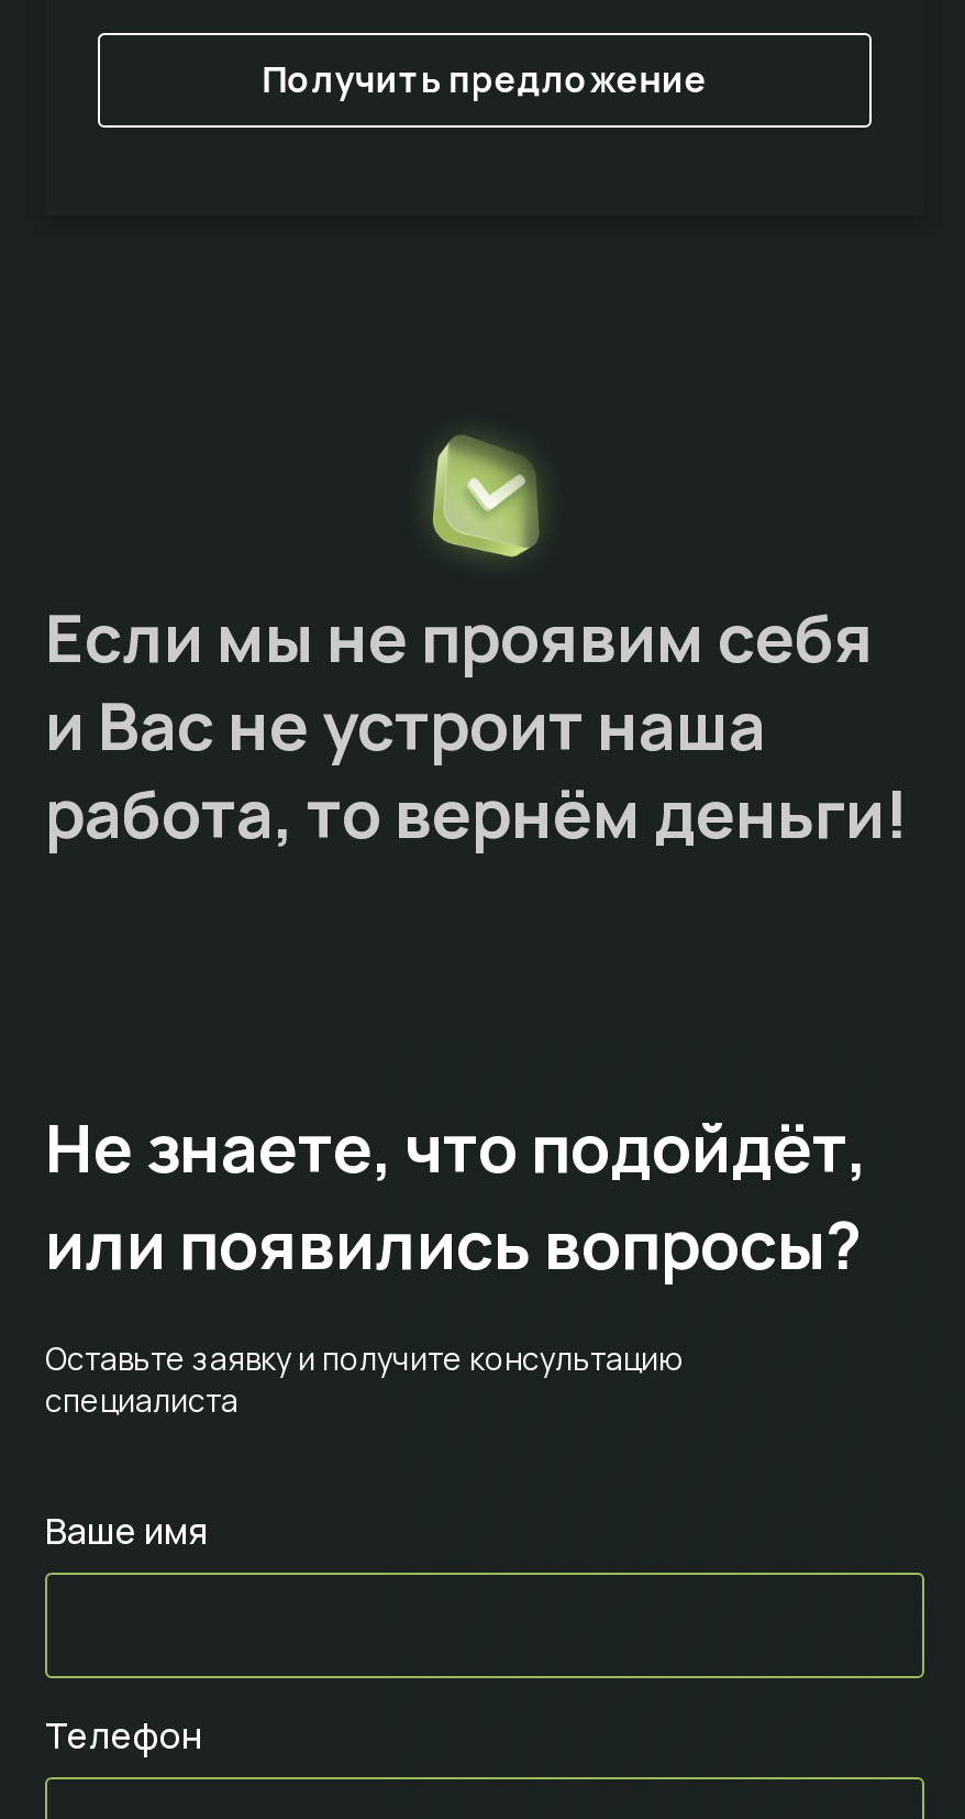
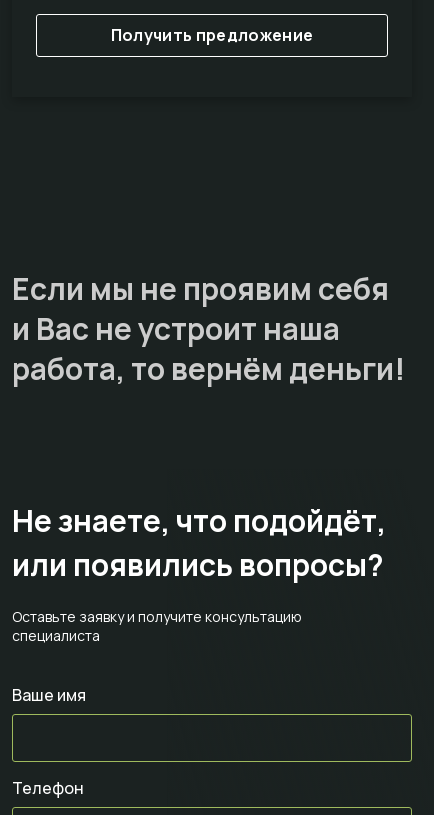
[430,433,542,561] [image] -> none

